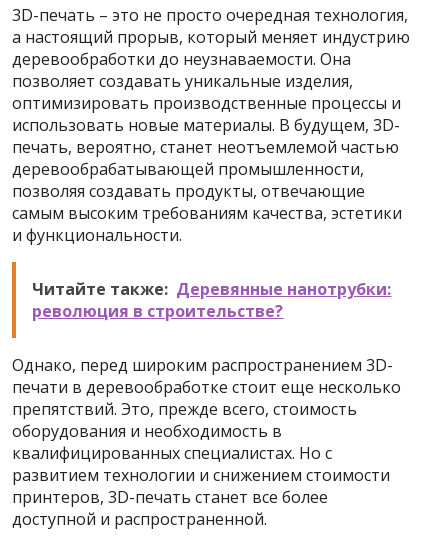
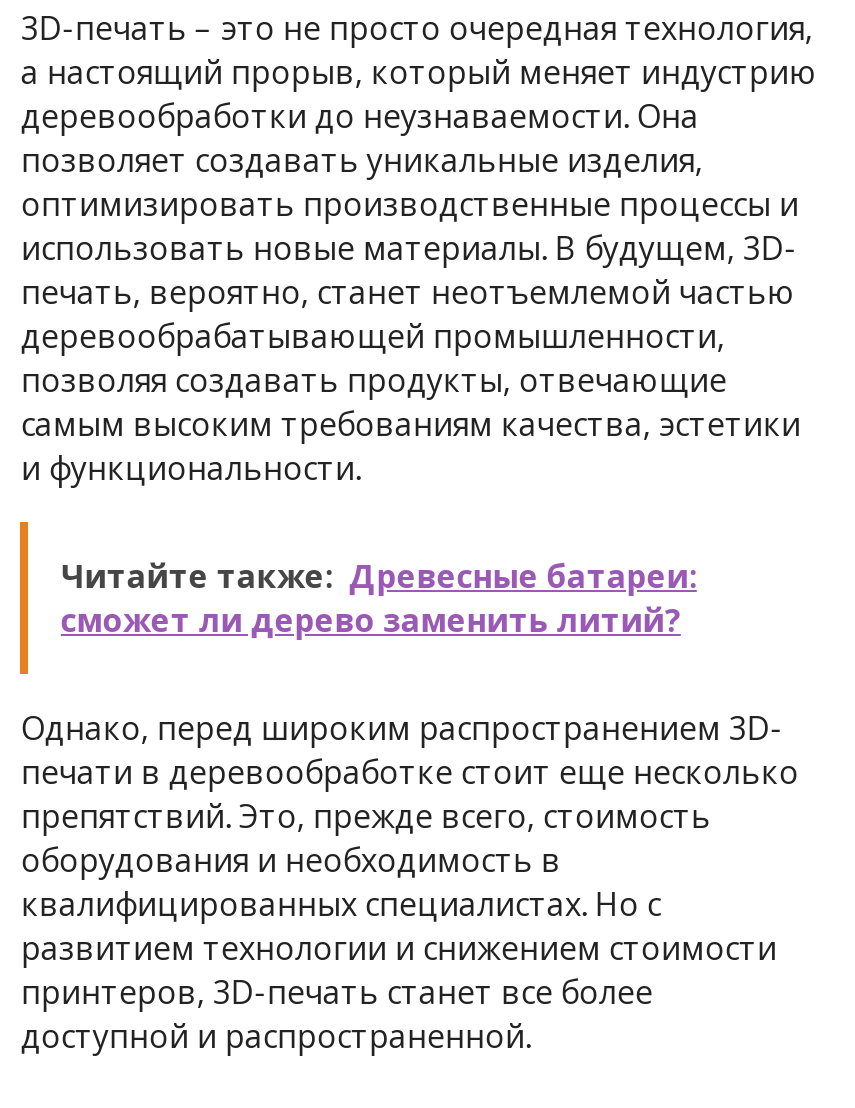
[32,278,391,322] Читайте также: Деревянные нанотрубки: | революция в строительстве? -> [61,555,697,643] Читайте также: Древесные батареи: | сможет ли дерево заменить литий?

